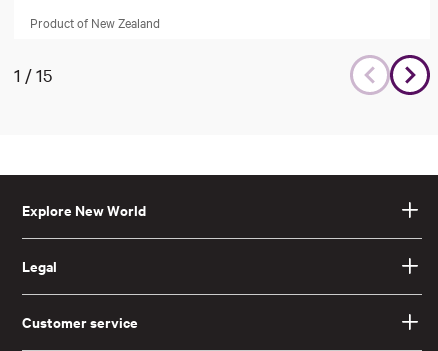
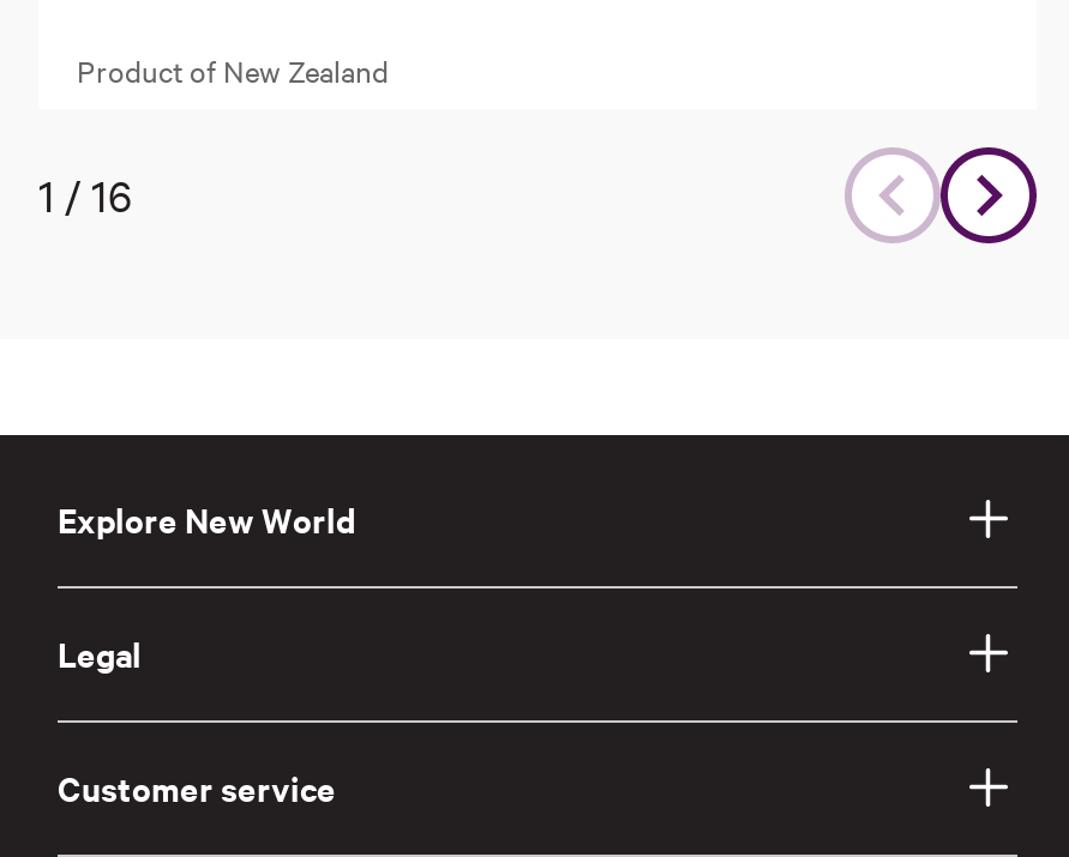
[14,63,52,86] 1 / 15 -> [38,167,132,222] 1 / 16

